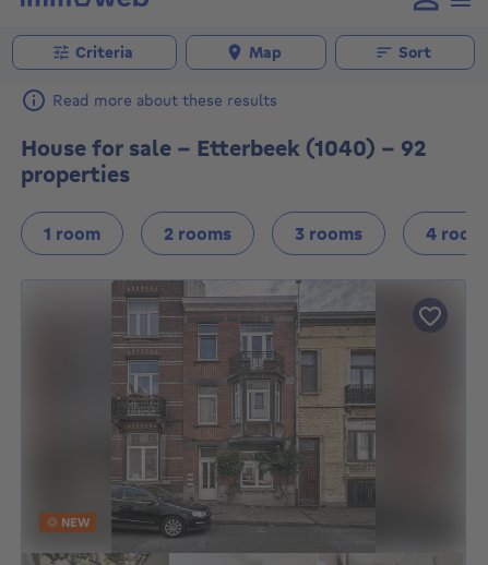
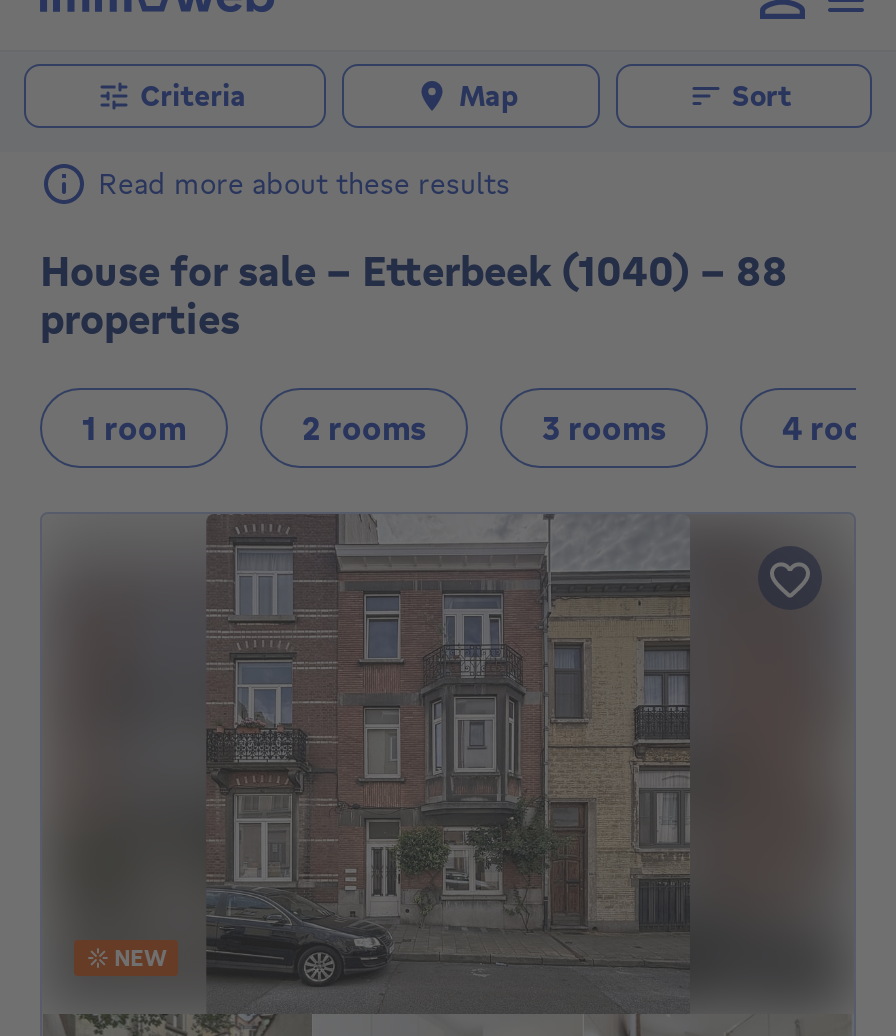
[21,133,427,163] House for sale - Etterbeek (1040) - 92 -> [40,244,788,298] House for sale - Etterbeek (1040) - 88

